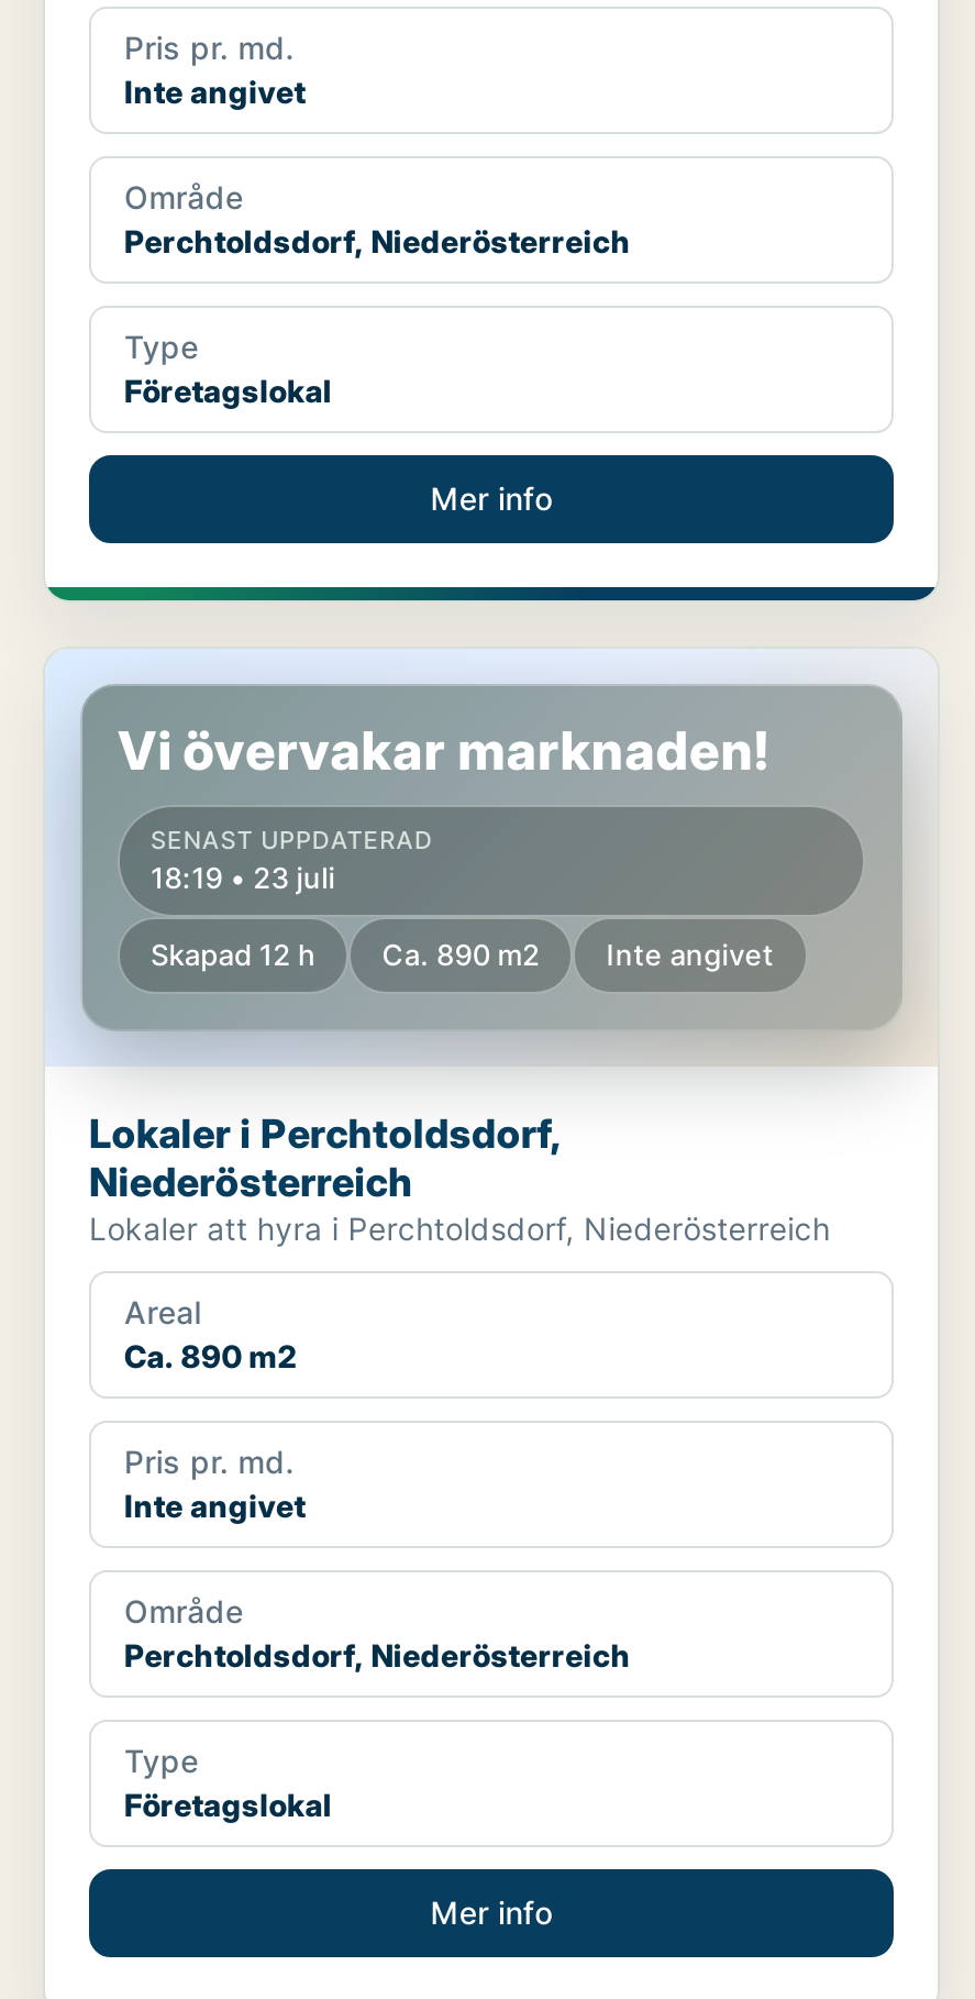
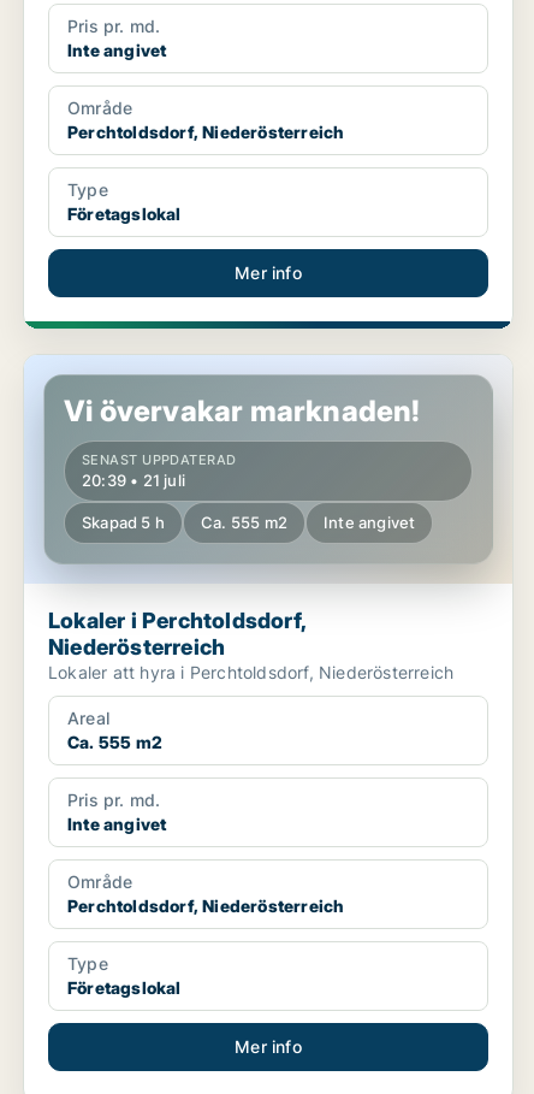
[151,860,335,895] 18:19 • 23 juli -> [82,471,185,490] 20:39 • 21 juli
[151,937,316,972] Skapad 12 h -> [82,513,165,532] Skapad 5 h
[382,937,540,972] Ca. 890 m2 -> [201,513,287,532] Ca. 555 m2
[124,1338,298,1375] Ca. 890 m2 -> [67,732,162,752] Ca. 555 m2

